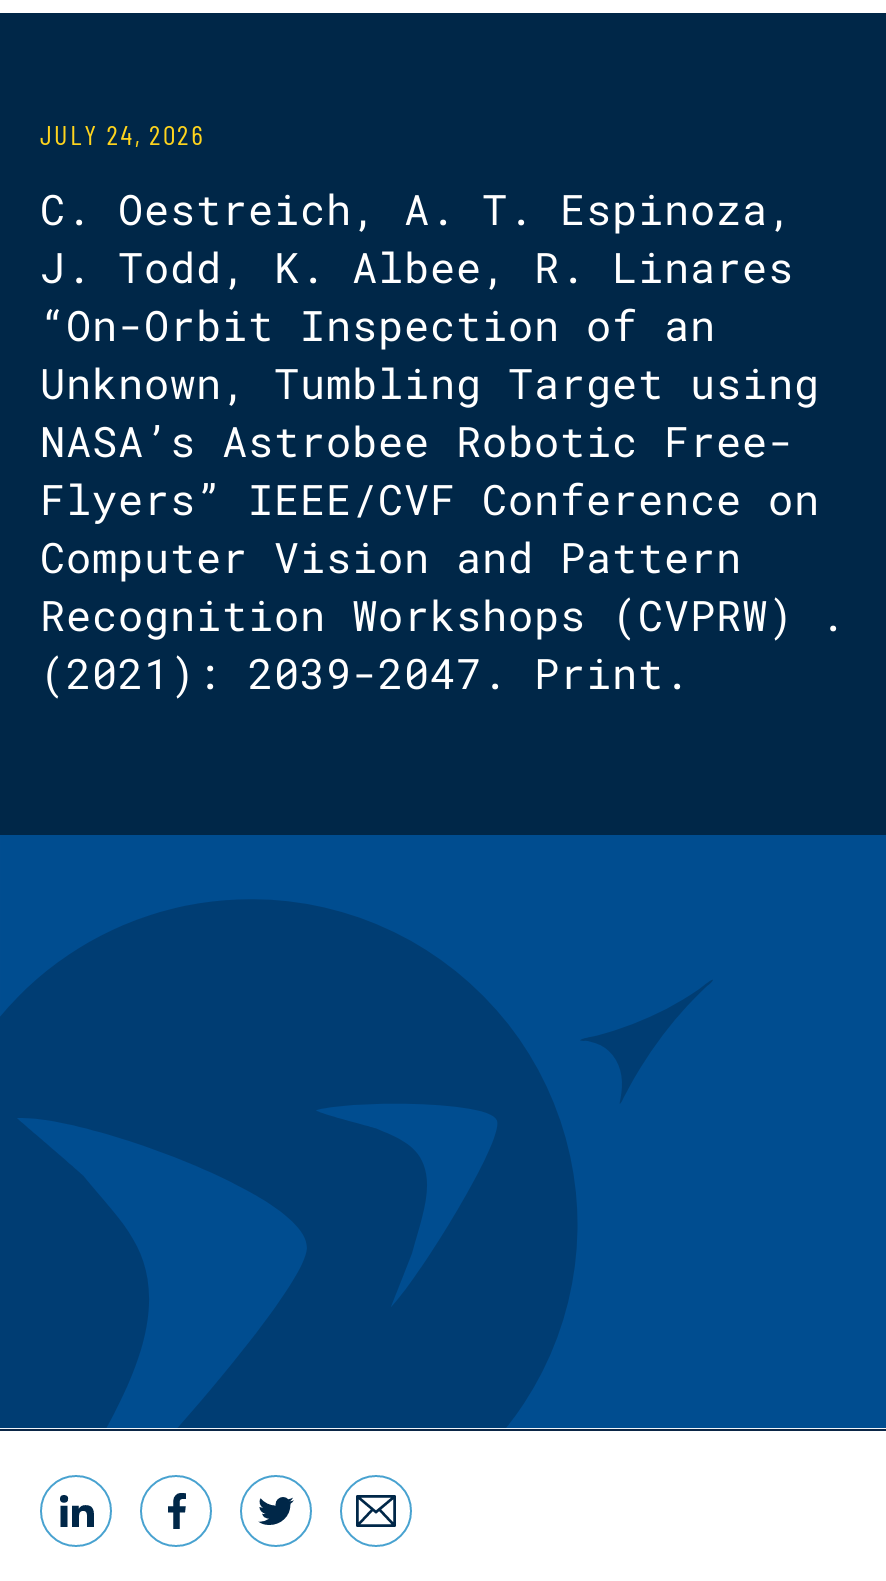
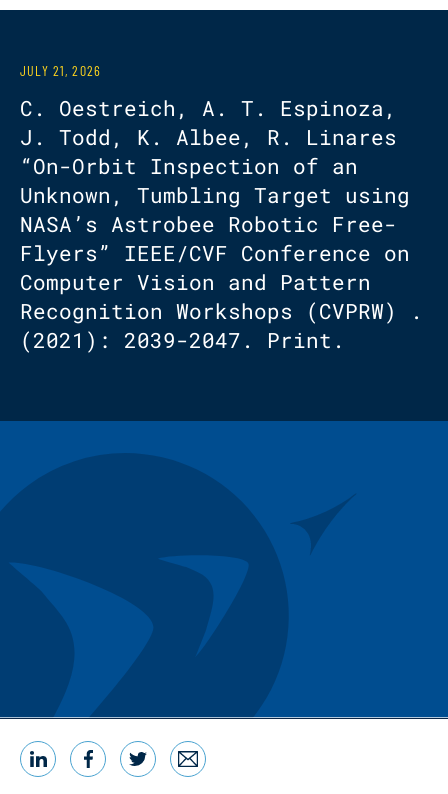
[40,115,205,151] JULY 24, 2026 -> [20,61,101,79] JULY 21, 2026

